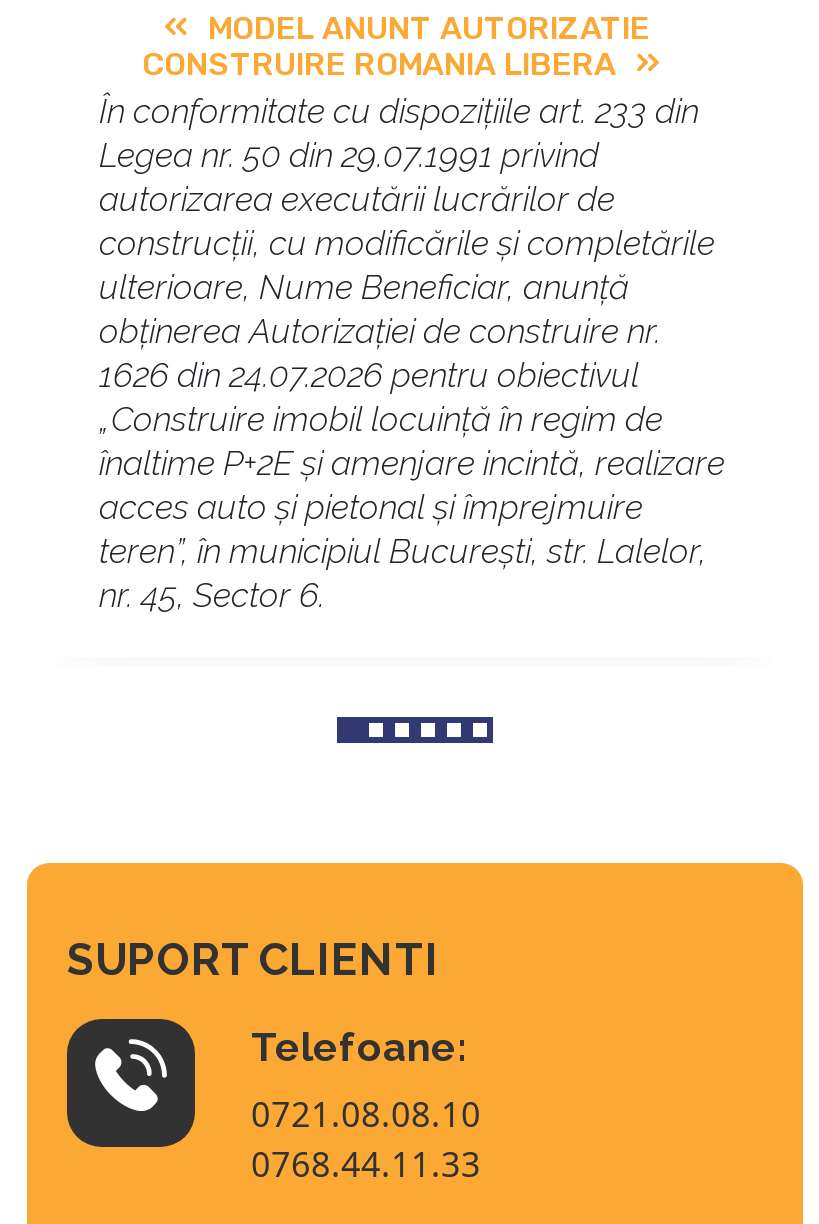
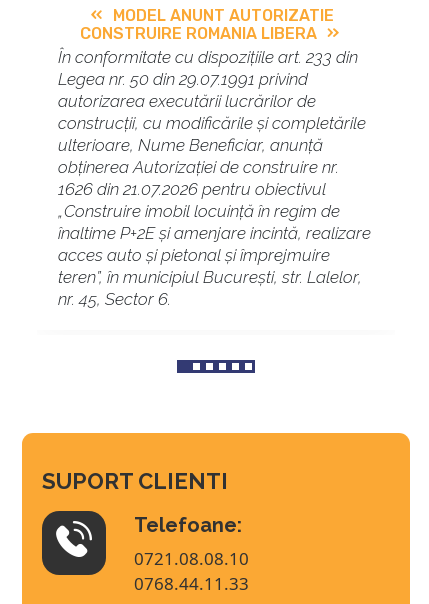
[99,355,639,395] 1626 din 24.07.2026 pentru obiectivul -> [58,179,326,199] 1626 din 21.07.2026 pentru obiectivul

